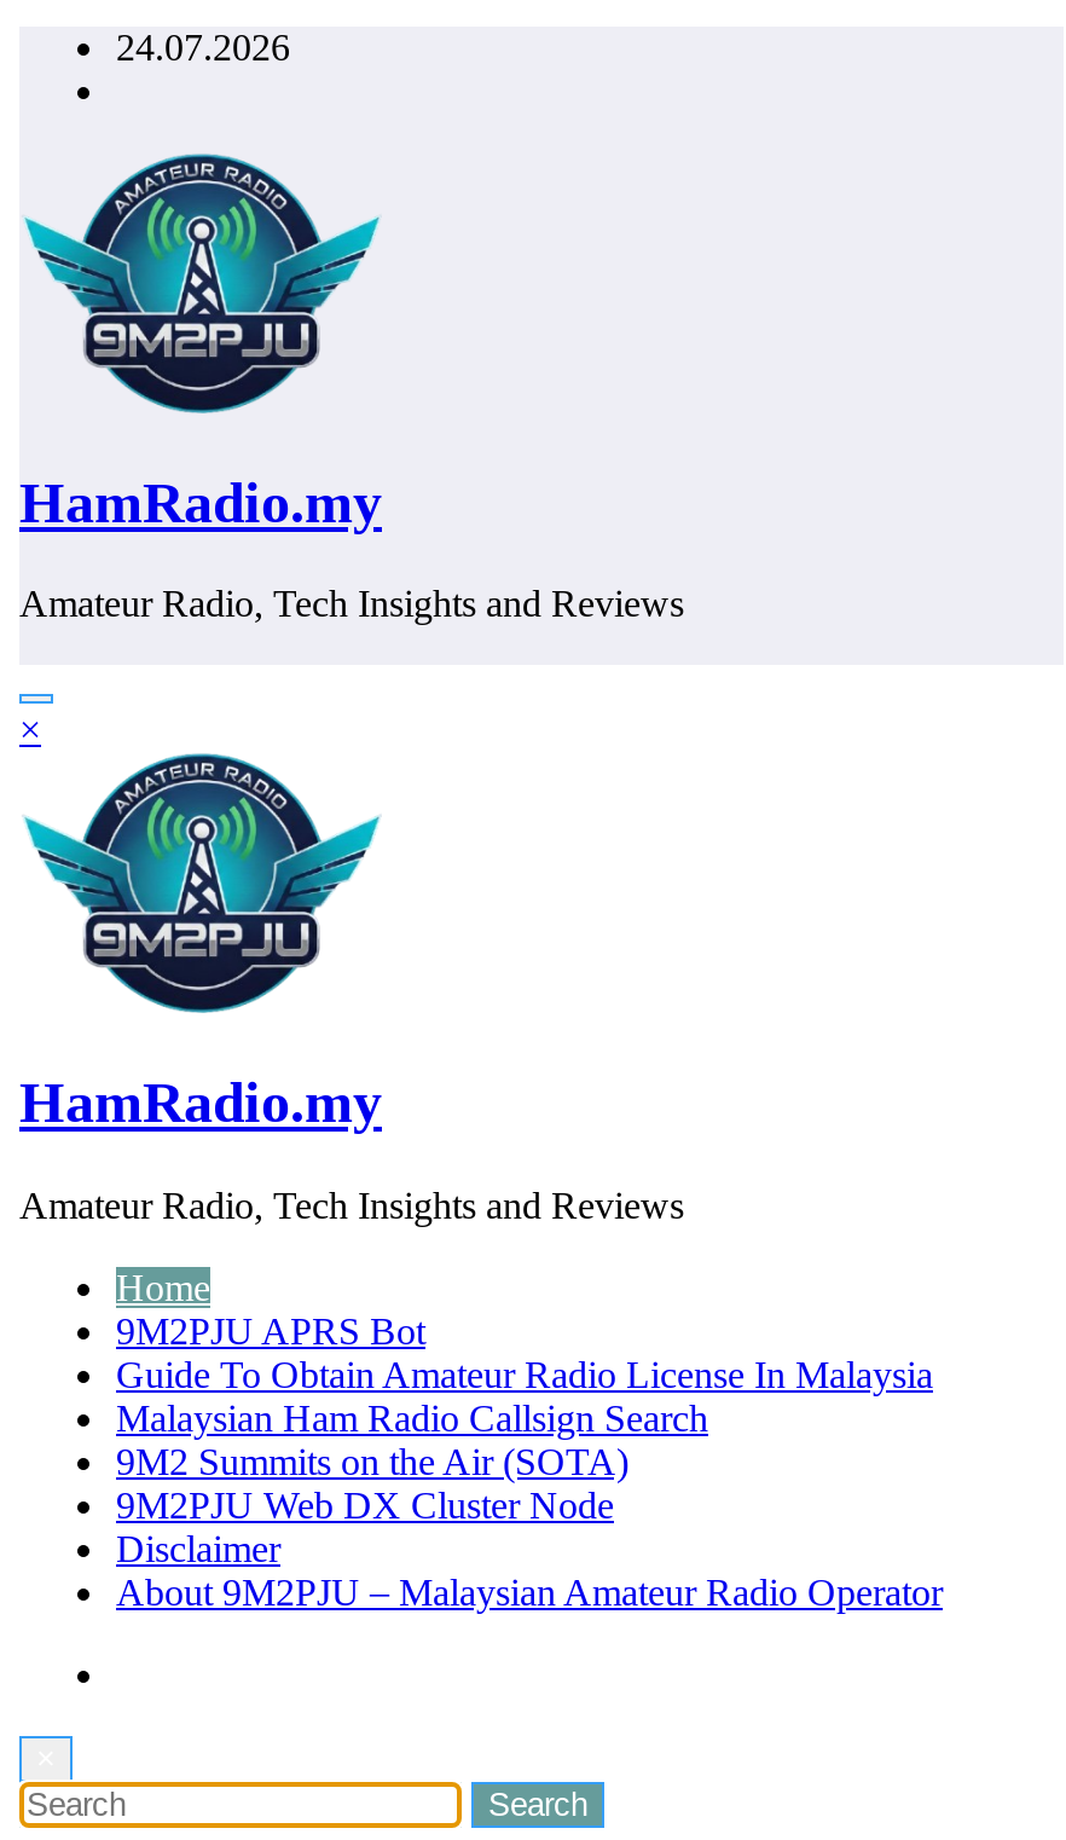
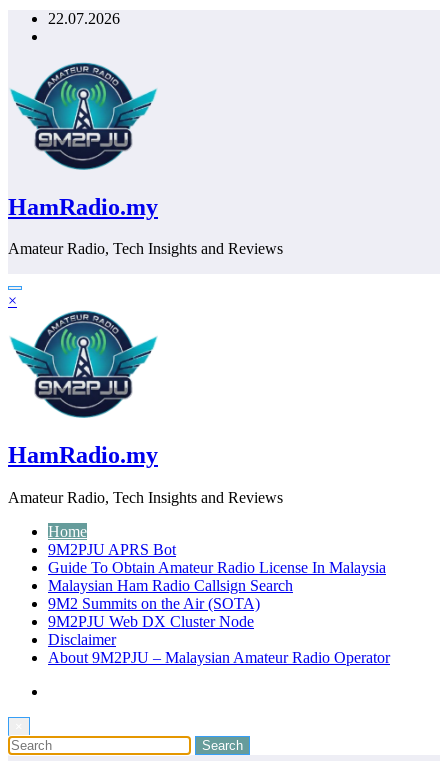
[116,27,290,68] 24.07.2026 -> [48,10,120,27] 22.07.2026

